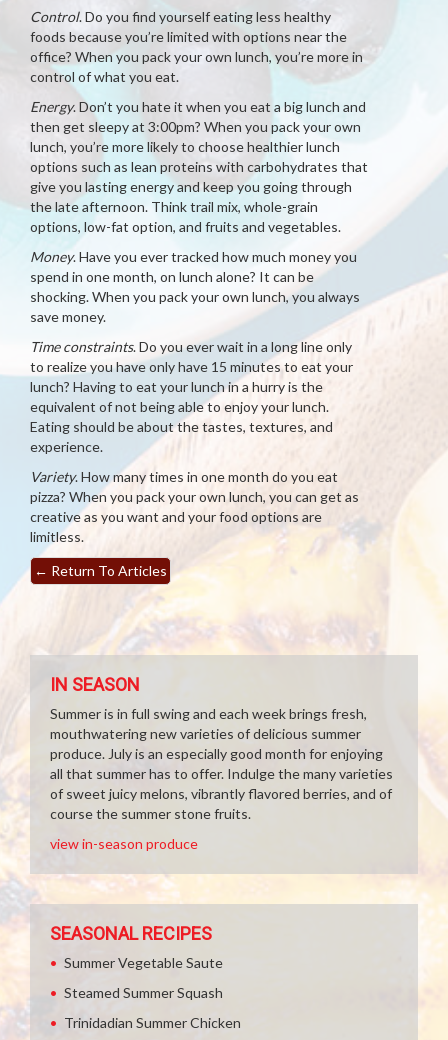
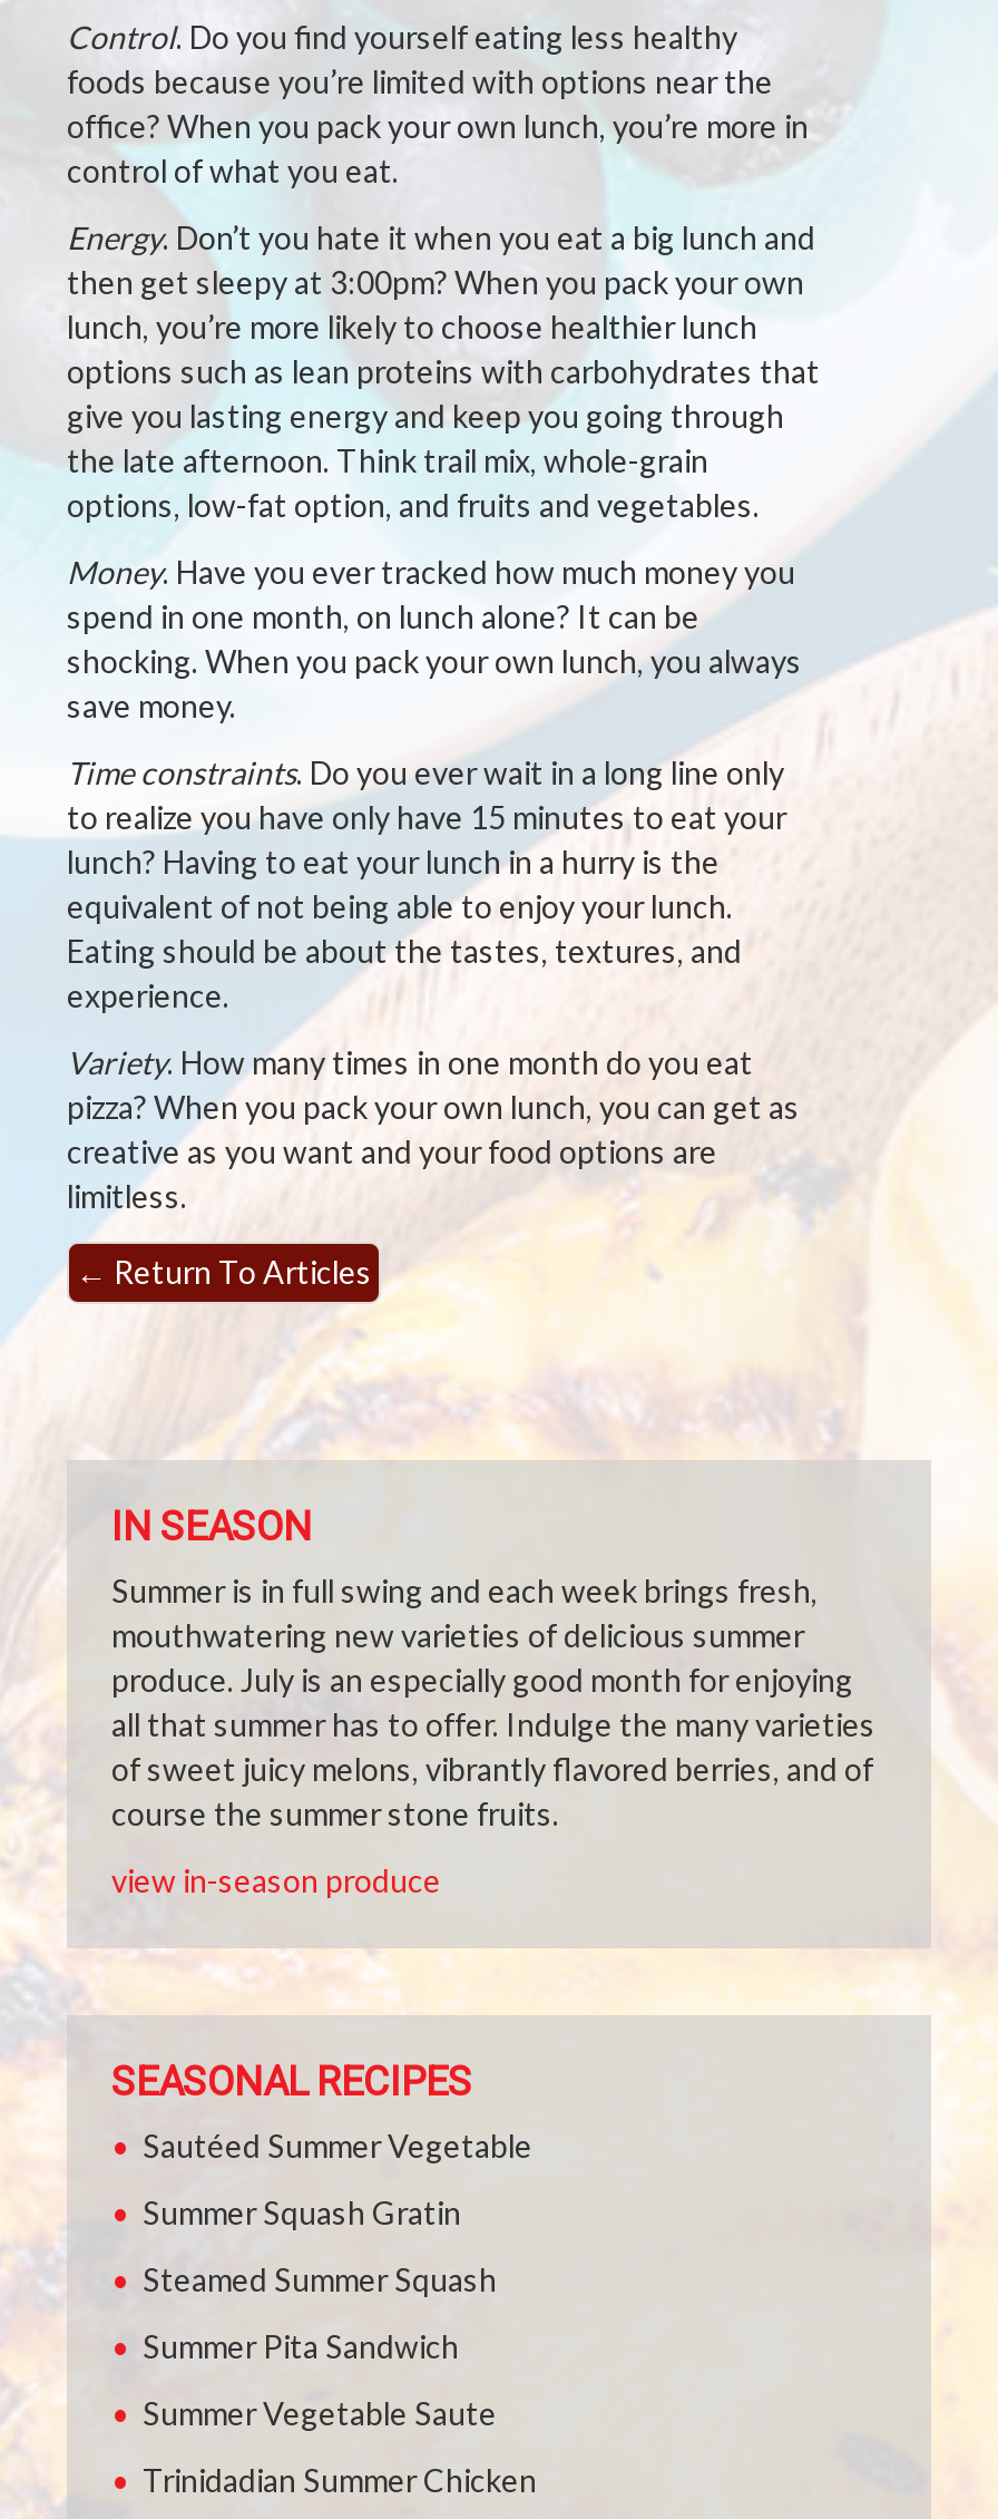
none -> [143,2127,532,2365] Sautéed Summer Vegetable | Summer Squash Gratin | Summer Pita Sandwich
moved [64,954,223,971] -> [143,2394,497,2432]: Summer Vegetable Saute
moved [64,984,223,1001] -> [143,2260,497,2298]: Steamed Summer Squash

